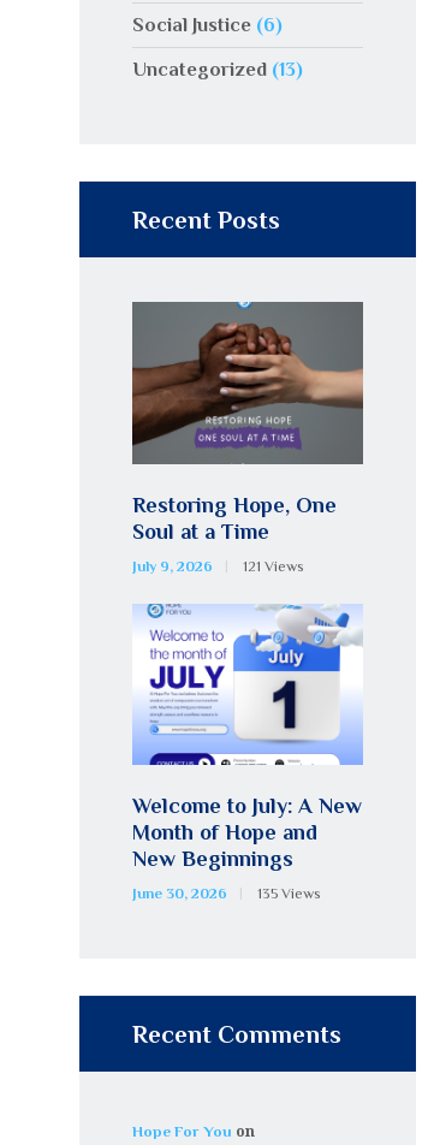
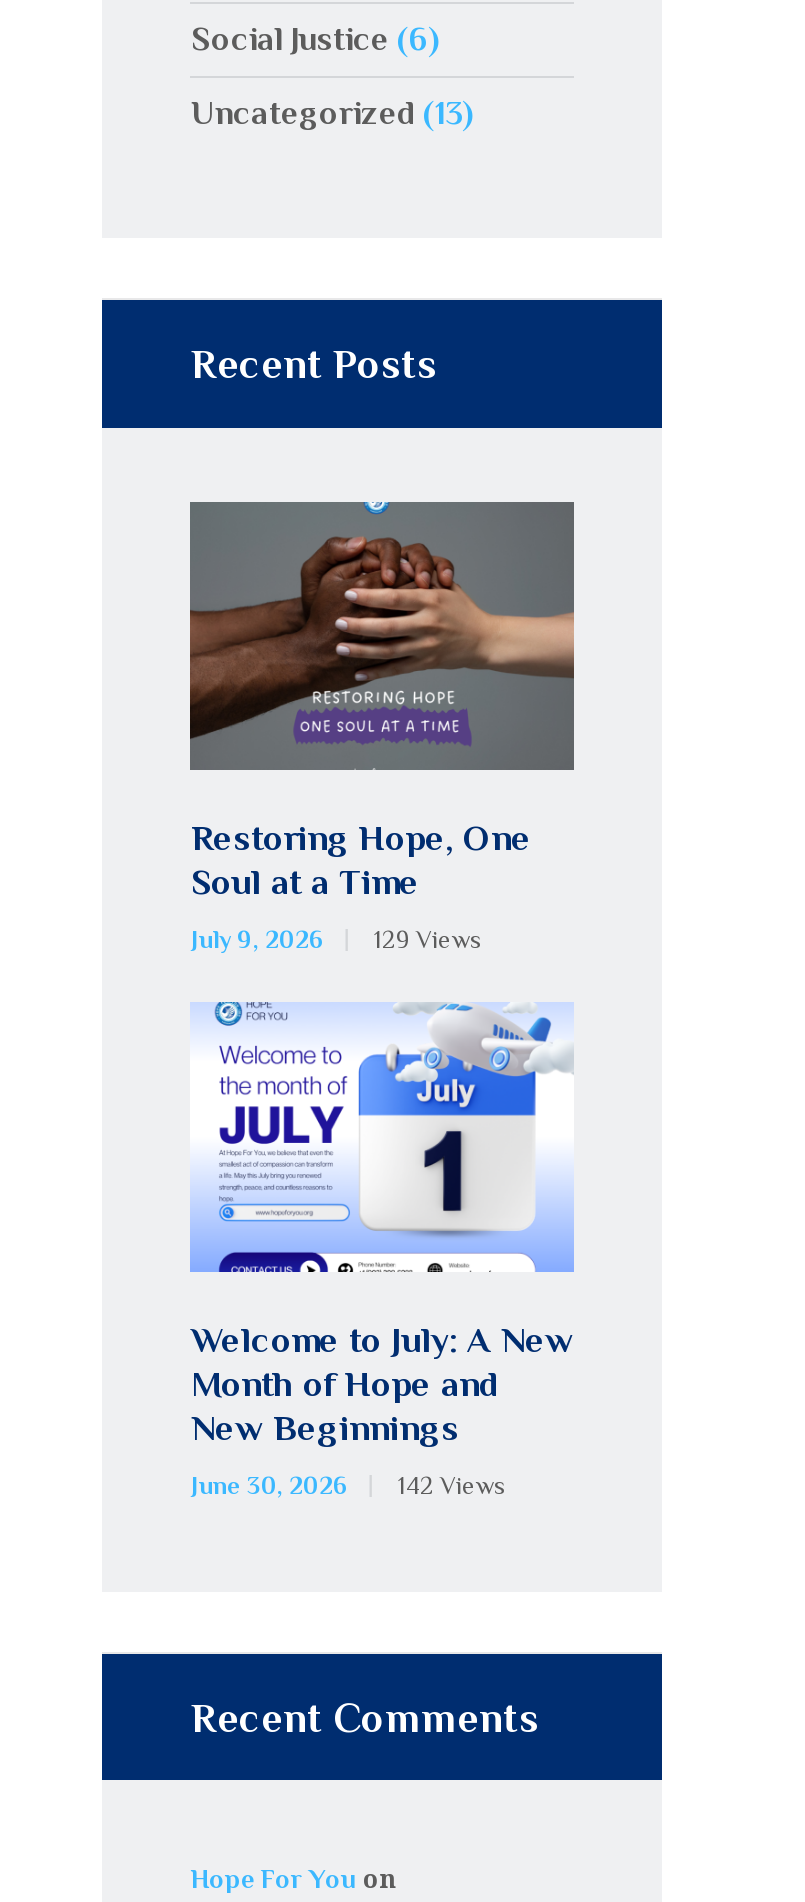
[133,558,304,575] July 9, 2026 121 Views -> [191,926,482,954] July 9, 2026 129 Views
[133,886,321,903] June 30, 2026 135 Views -> [191,1471,506,1499] June 30, 2026 142 Views

